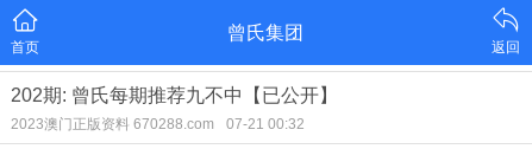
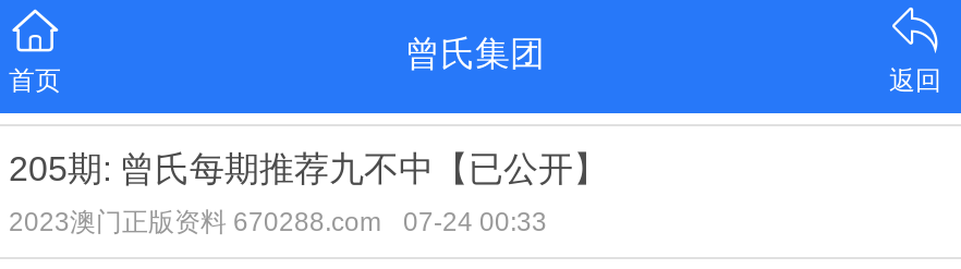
[11,85,338,105] 202期: 曾氏每期推荐九不中【已公开】 -> [9,150,608,187] 205期: 曾氏每期推荐九不中【已公开】
[11,116,305,132] 2023澳门正版资料 670288.com 07-21 00:32 -> [9,207,547,237] 2023澳门正版资料 670288.com 07-24 00:33

